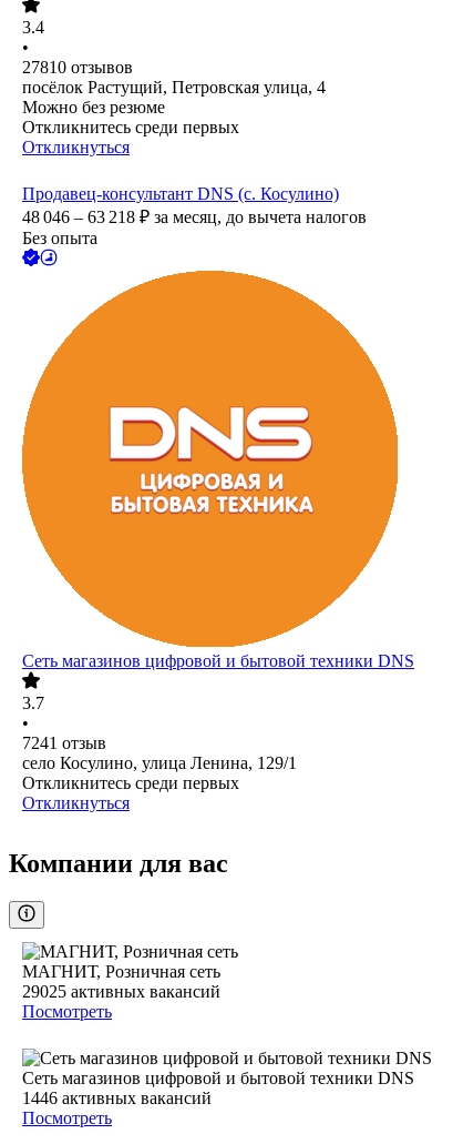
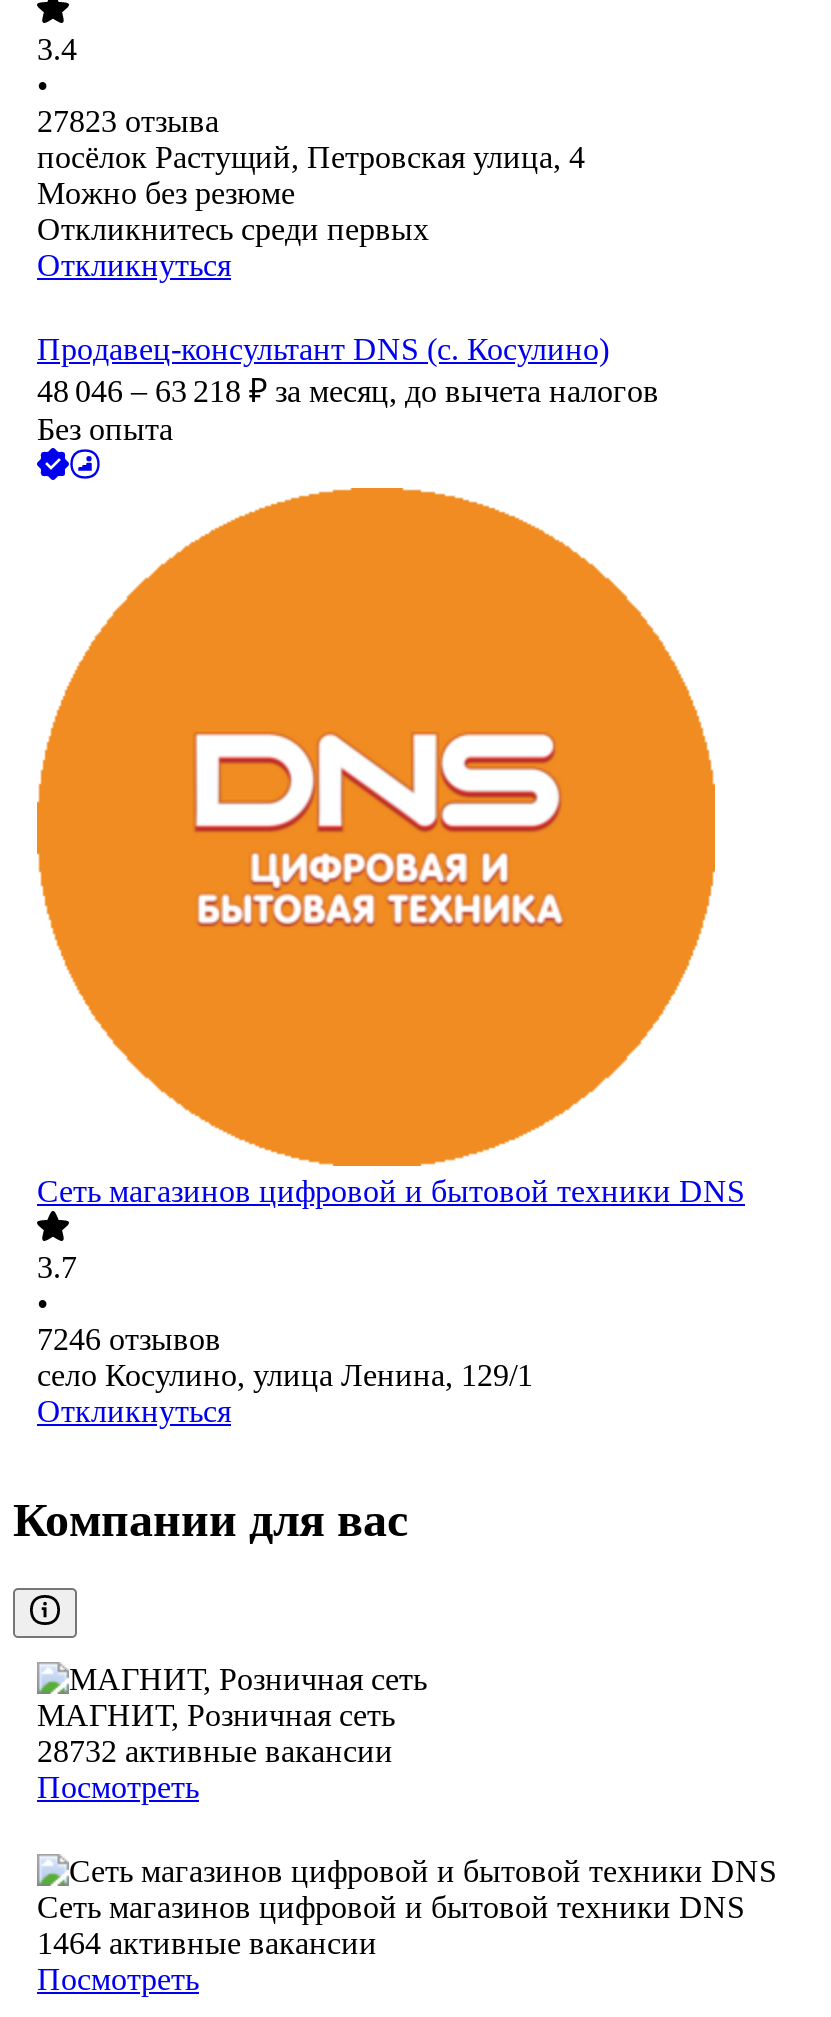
[22,58,133,77] 27810 отзывов -> [37,105,219,139] 27823 отзыва
[22,734,106,753] 7241 отзыв -> [37,1323,221,1357] 7246 отзывов
[22,774,239,793] Откликнитесь среди первых -> none
[22,982,220,1001] 29025 активных вакансий -> [37,1735,393,1769] 28732 активные вакансии
[22,1089,212,1108] 1446 активных вакансий -> [37,1927,377,1961] 1464 активные вакансии

